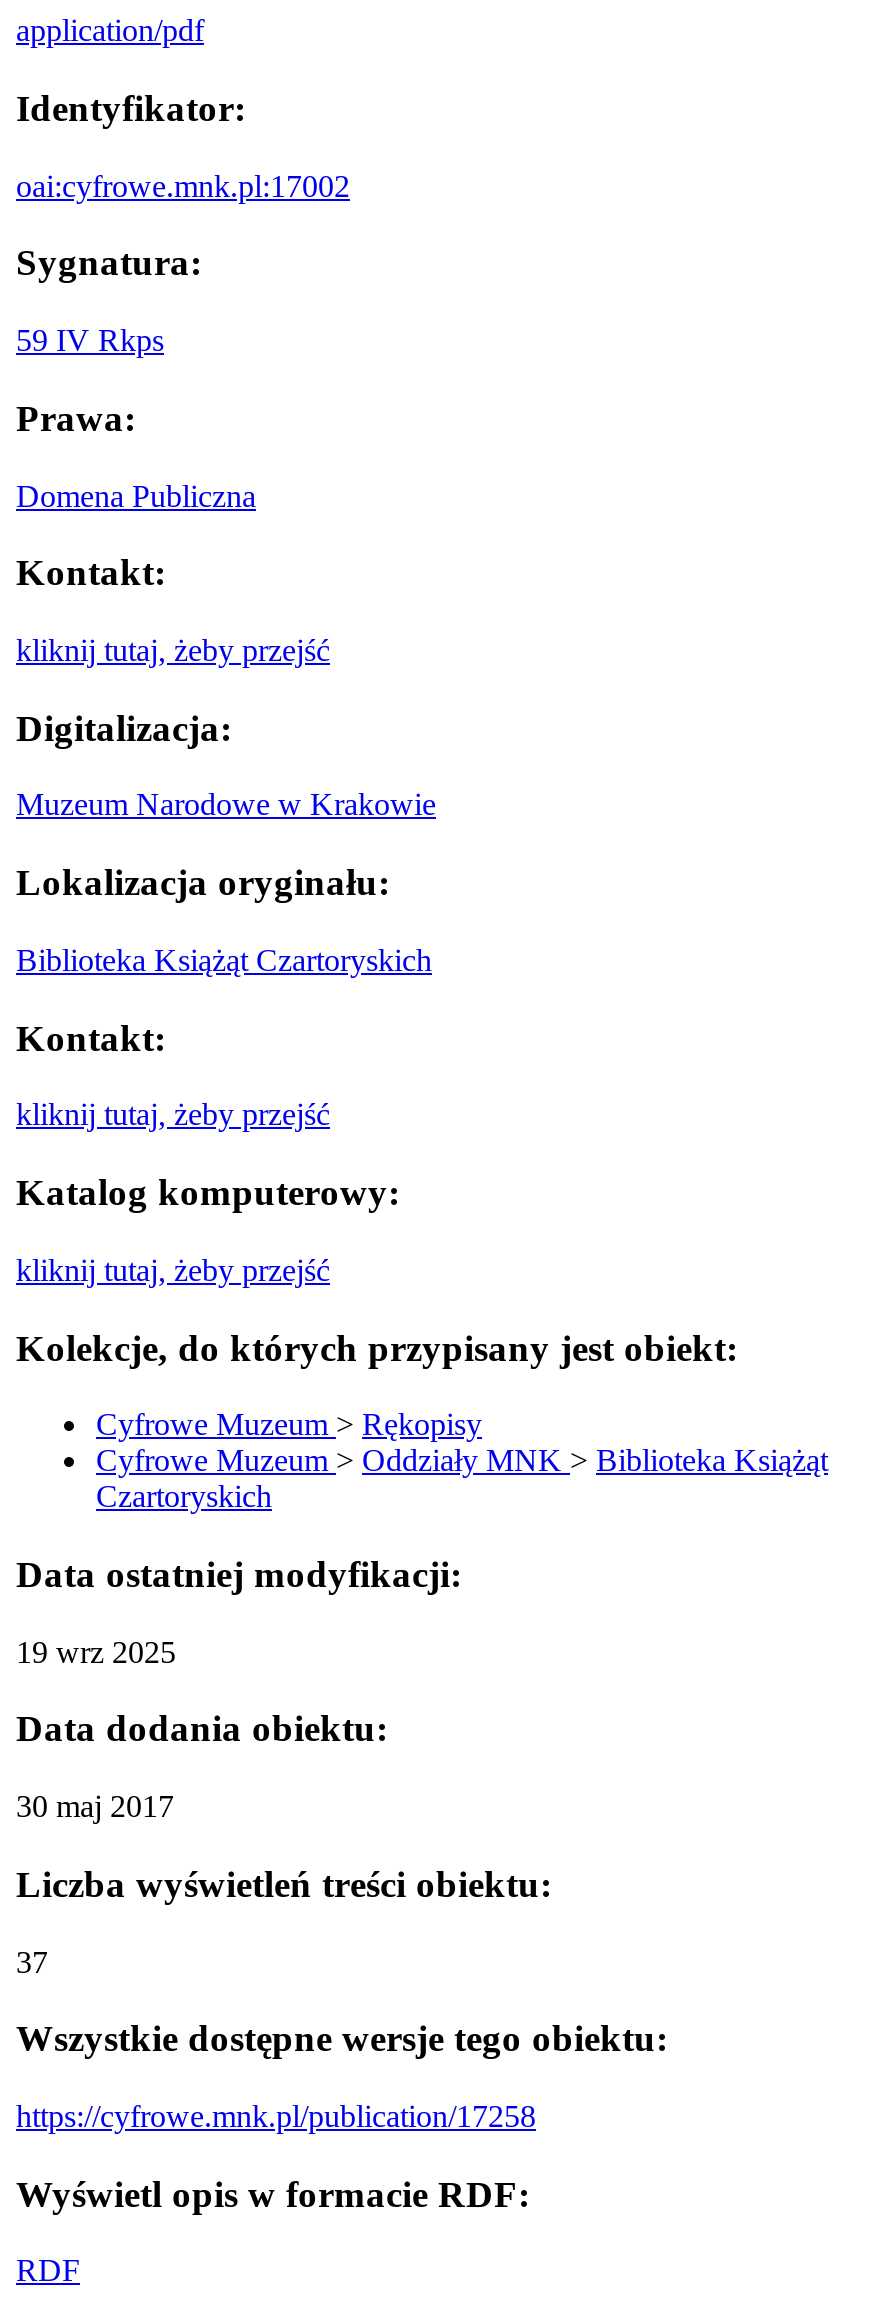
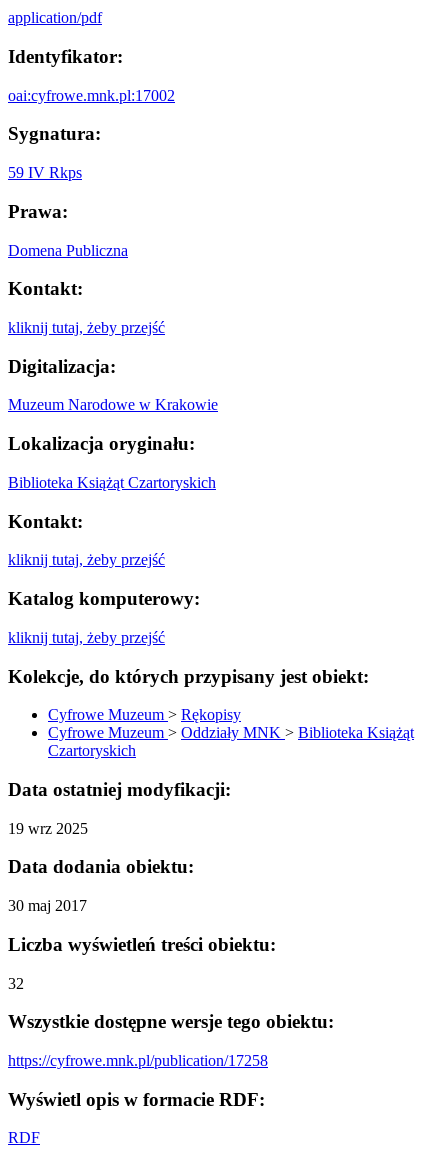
[16,1944,48,1978] 37 -> [8,974,24,991] 32

